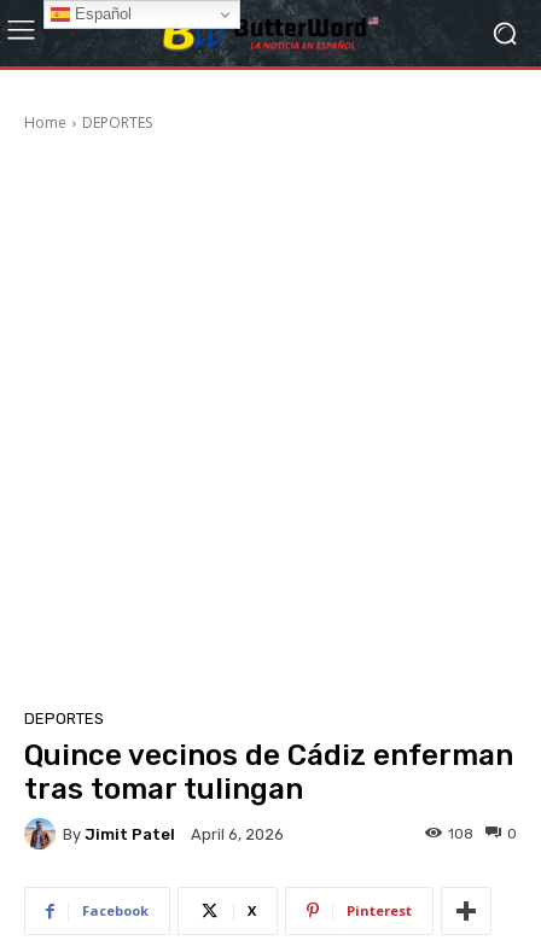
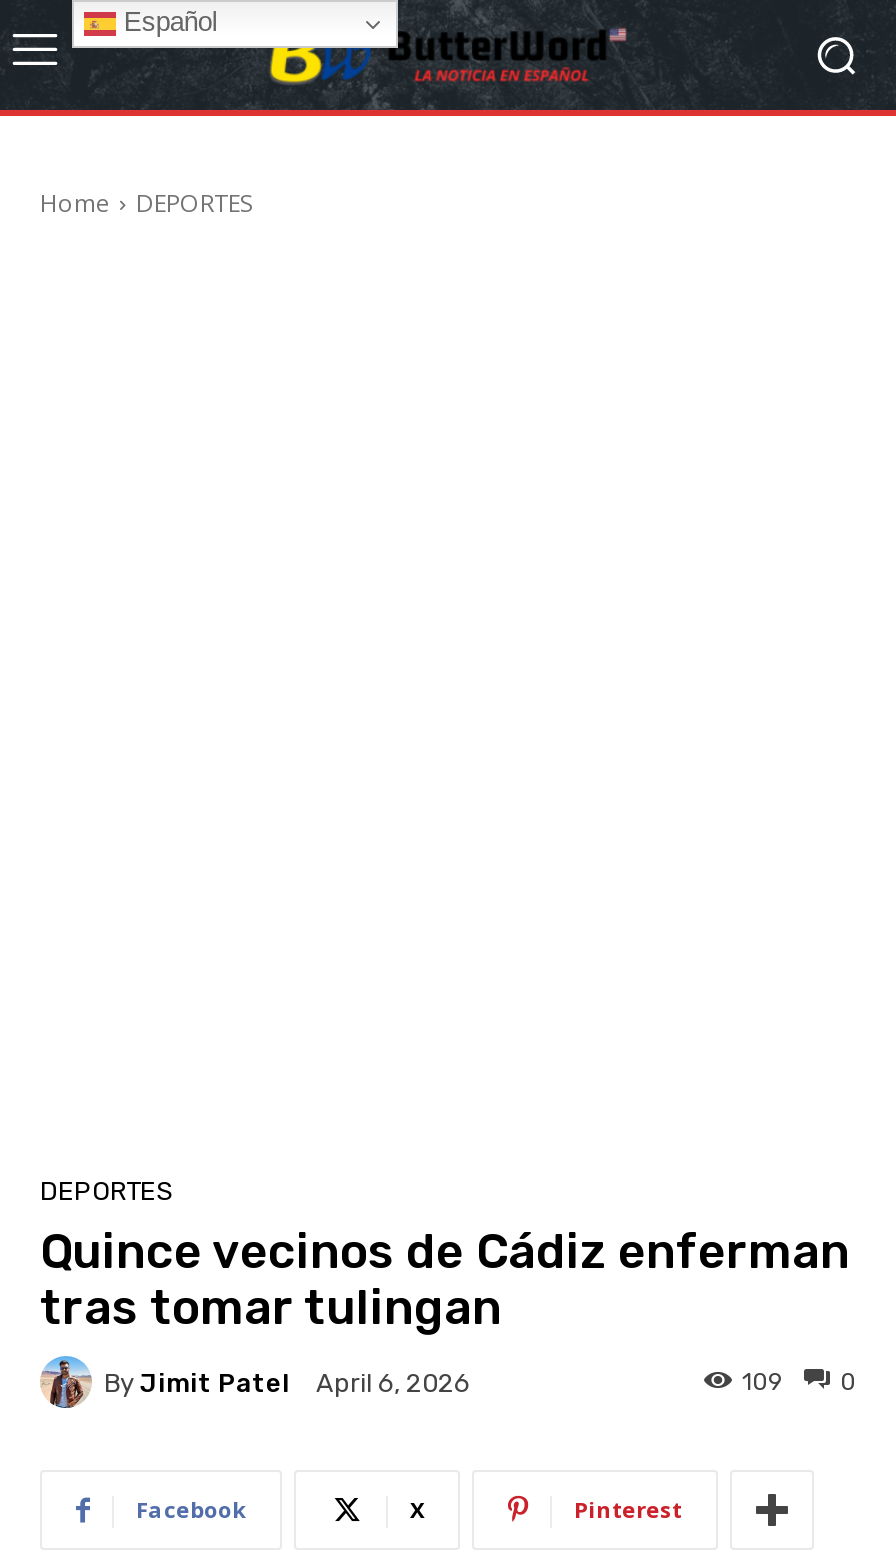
[448,825,517,842] 108 0 -> [742,1368,856,1396] 109 0

